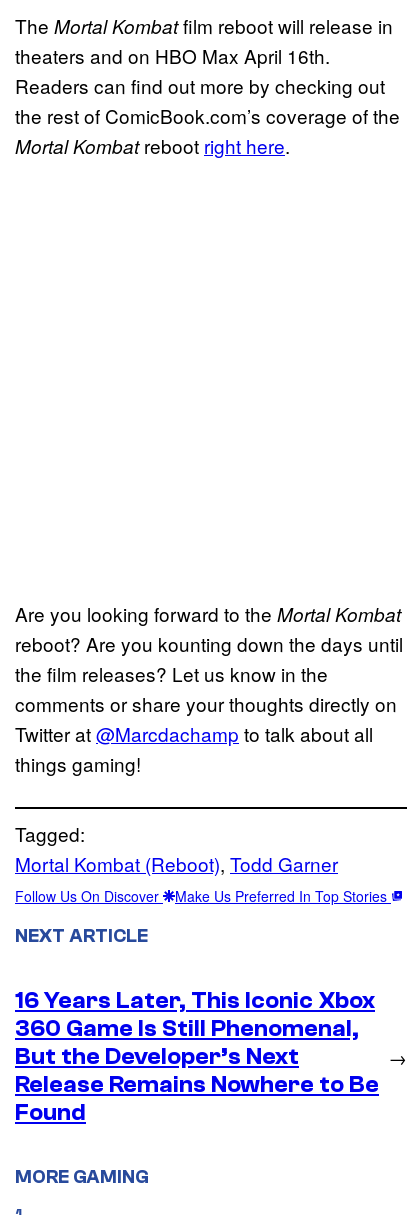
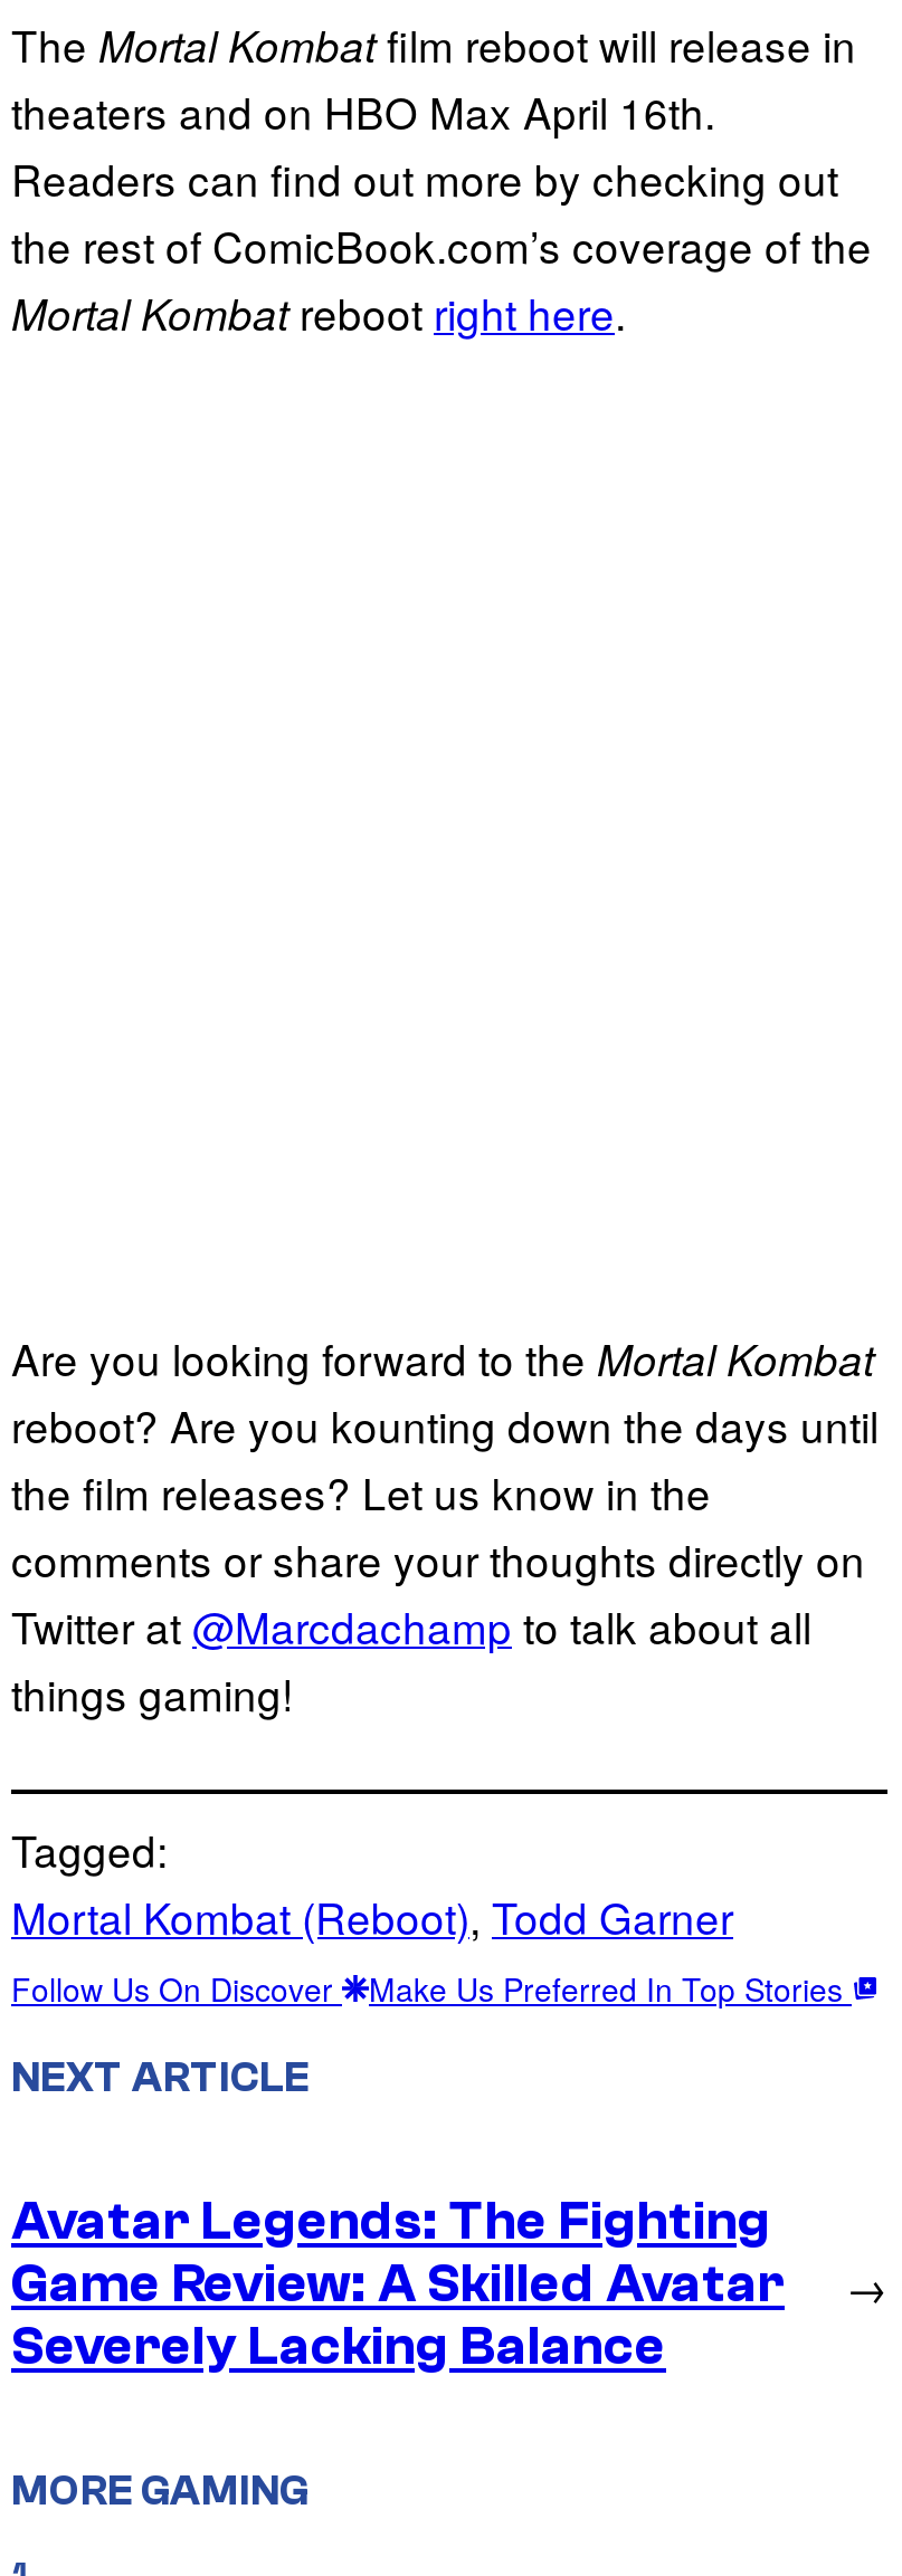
[15,986,379,1125] 16 Years Later, This Iconic Xbox | 360 Game Is Still Phenomenal, | But the Developer’s Next | Release Remains Nowhere to Be | Found -> [11,2191,785,2376] Avatar Legends: The Fighting | Game Review: A Skilled Avatar | Severely Lacking Balance

